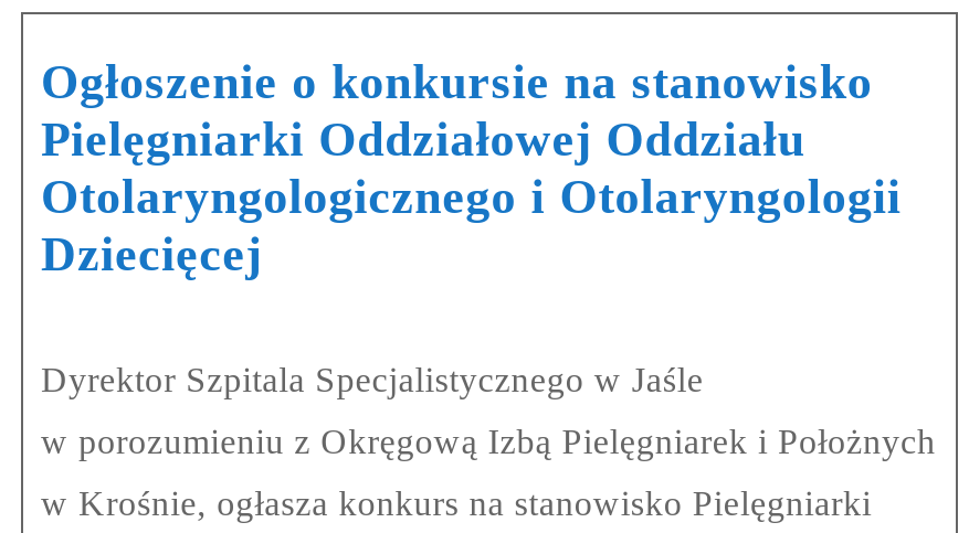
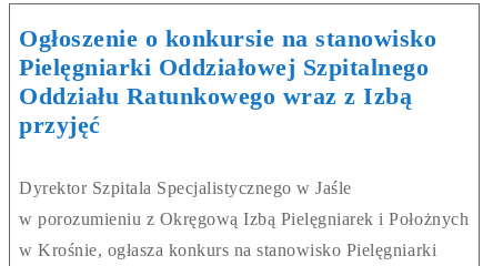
[41,111,901,281] Pielęgniarki Oddziałowej Oddziału | Otolaryngologicznego i Otolaryngologii | Dziecięcej -> [19,53,429,138] Pielęgniarki Oddziałowej Szpitalnego | Oddziału Ratunkowego wraz z Izbą | przyjęć

